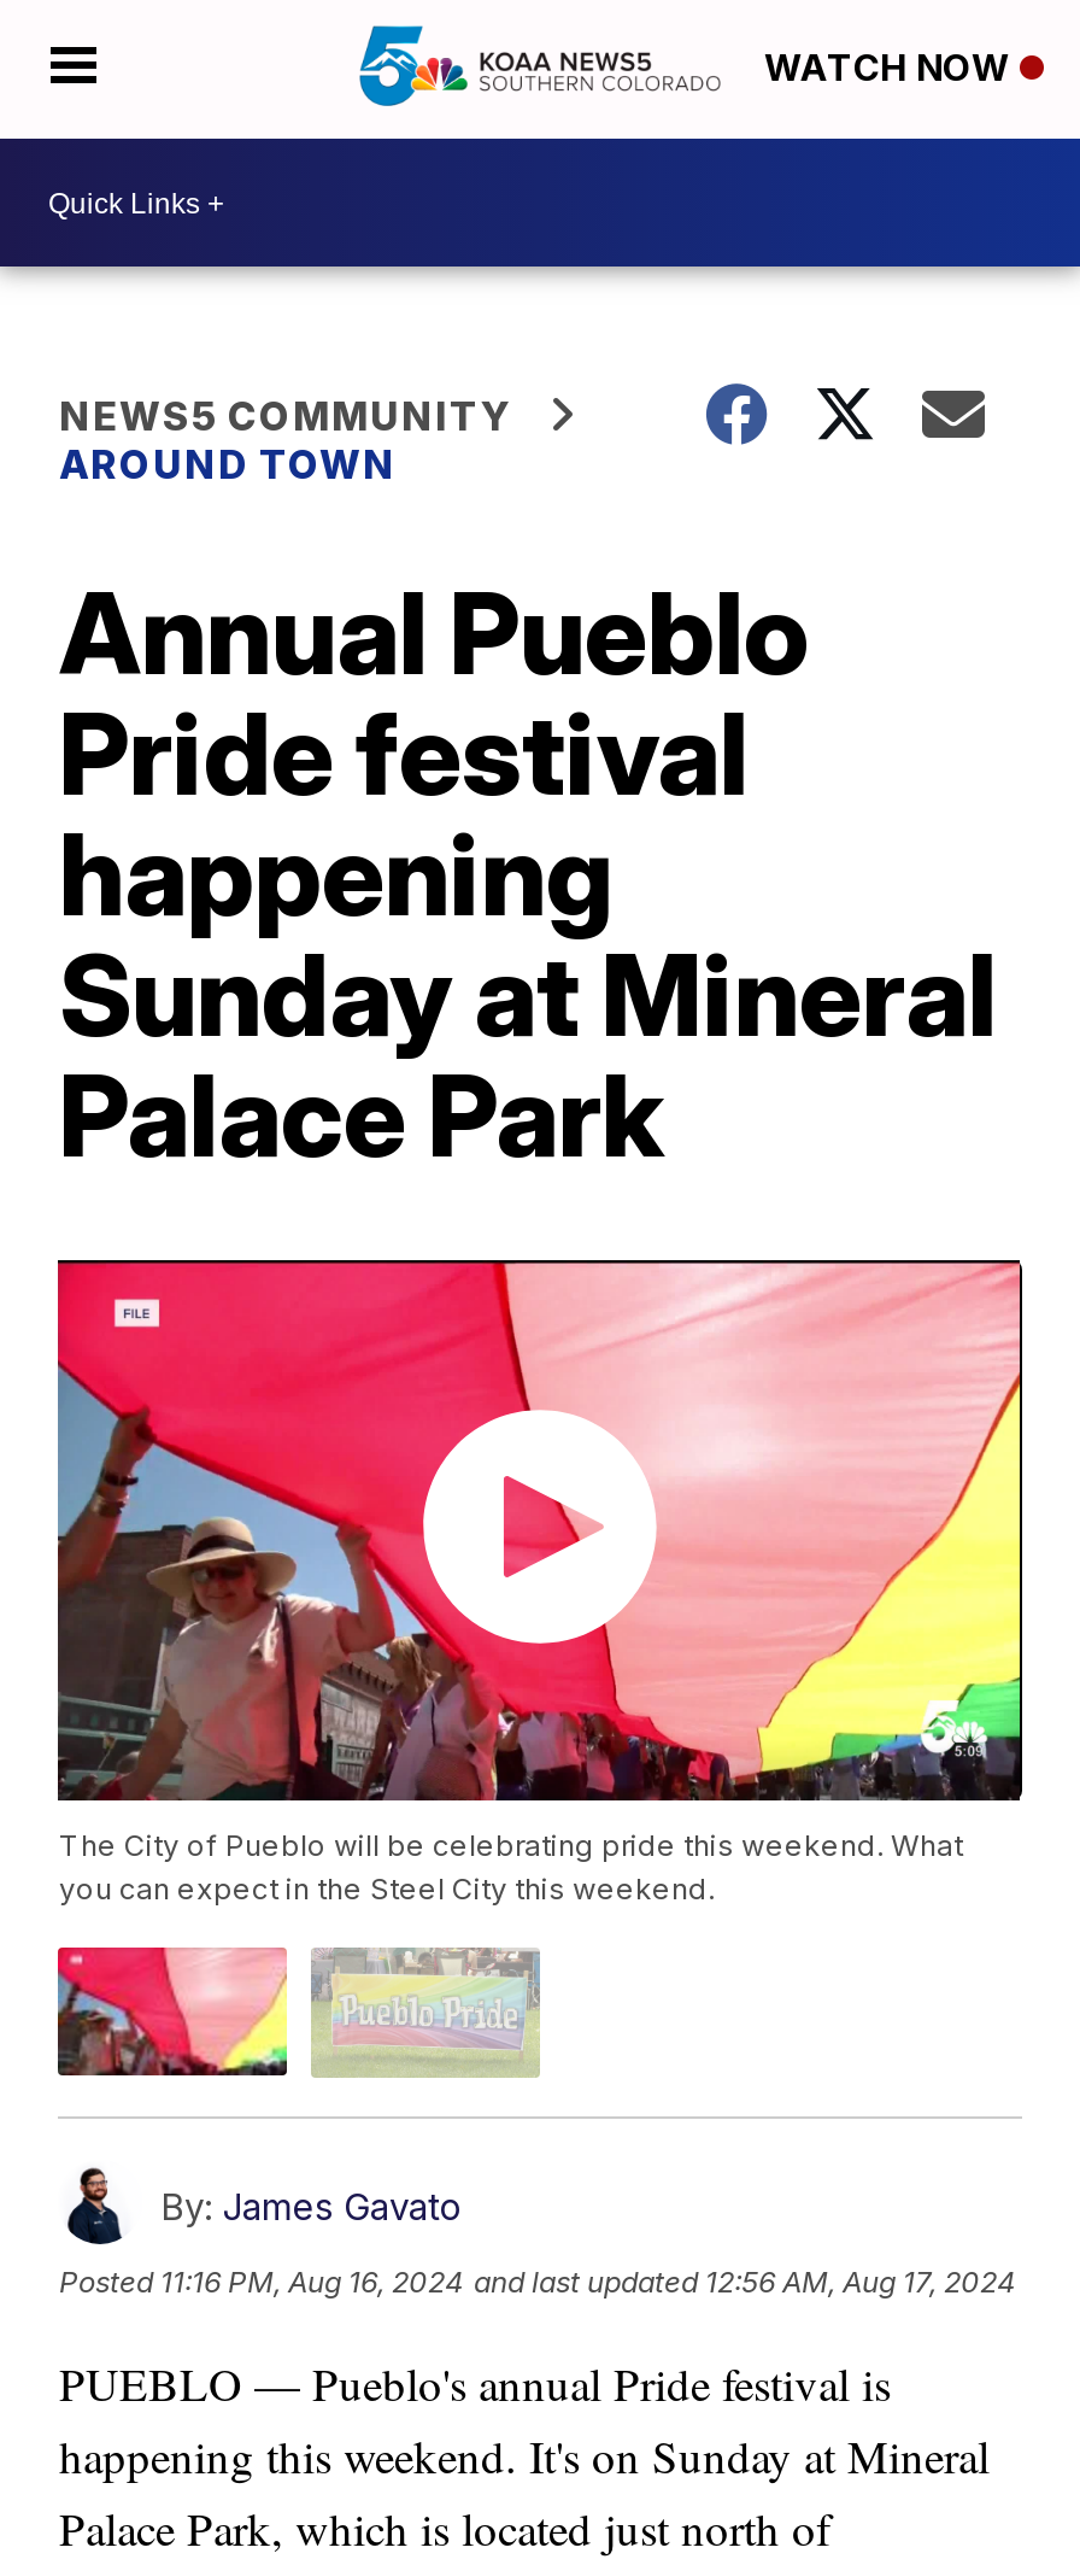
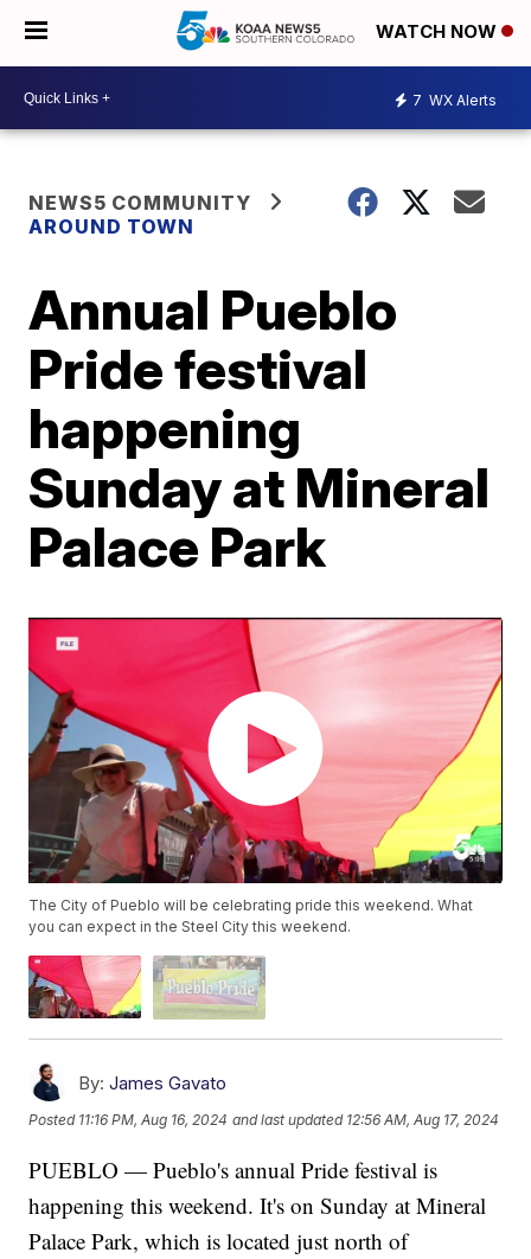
none -> [412,91,497,108] 7 WX Alerts

